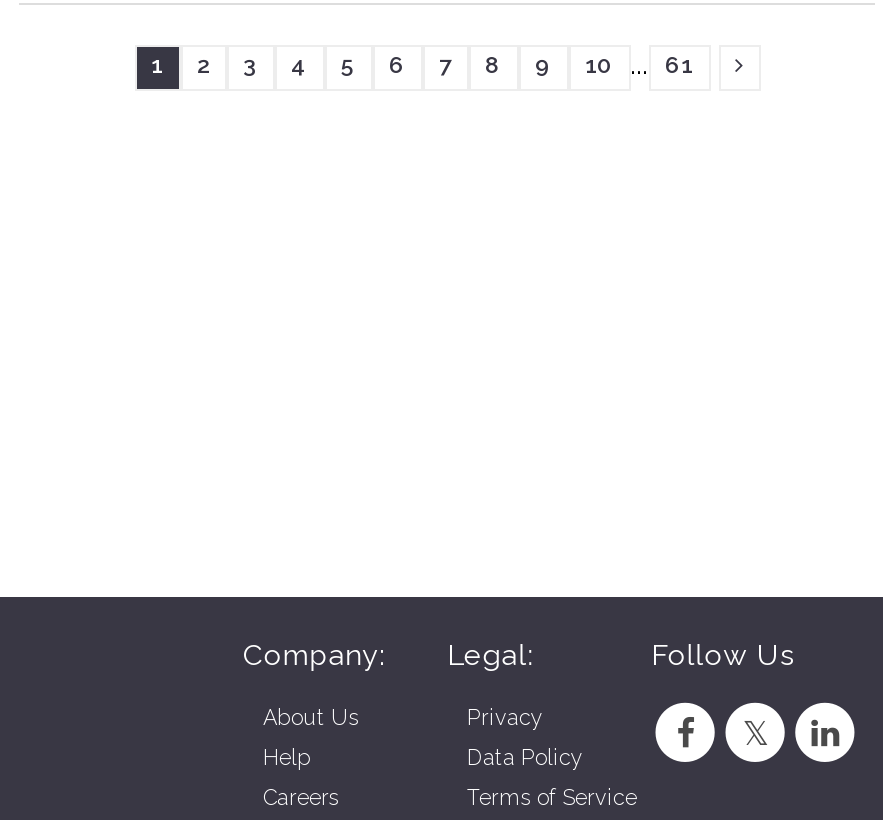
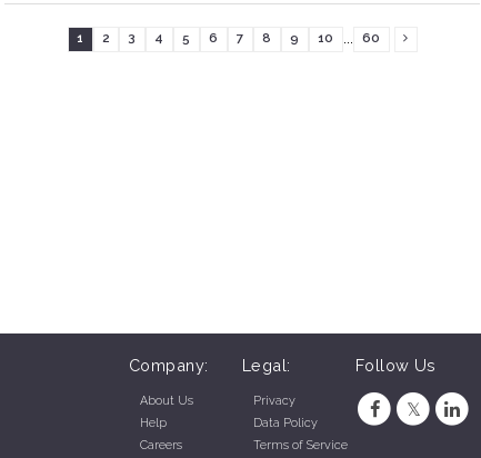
[665,52,693,80] 61 -> [362,31,380,46] 60

